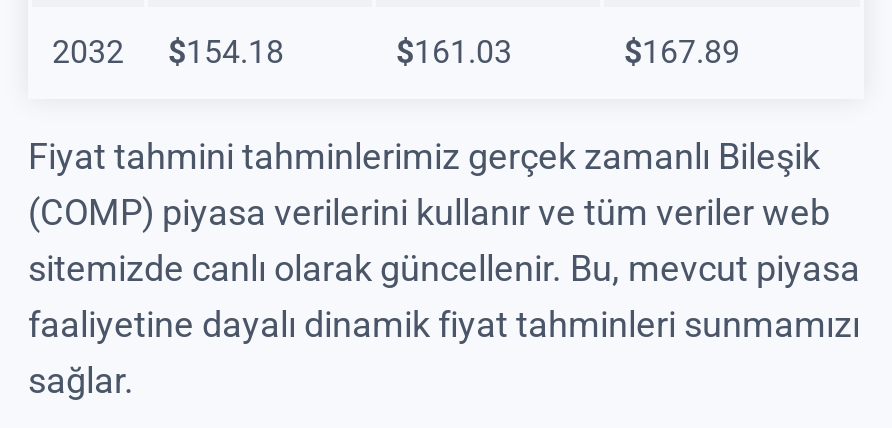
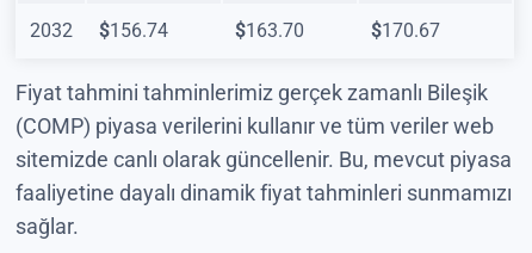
[52,33,284,71] 2032 $154.18 -> [30,19,168,42] 2032 $156.74
[396,33,512,71] $161.03 -> [235,19,304,42] $163.70
[624,33,740,71] $167.89 -> [371,19,440,42] $170.67

